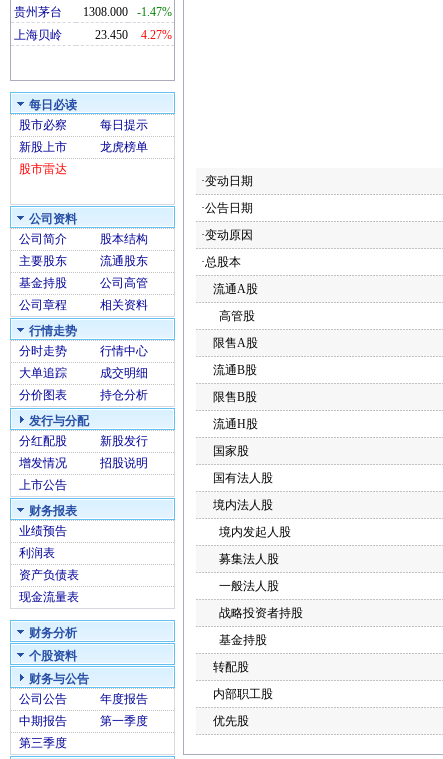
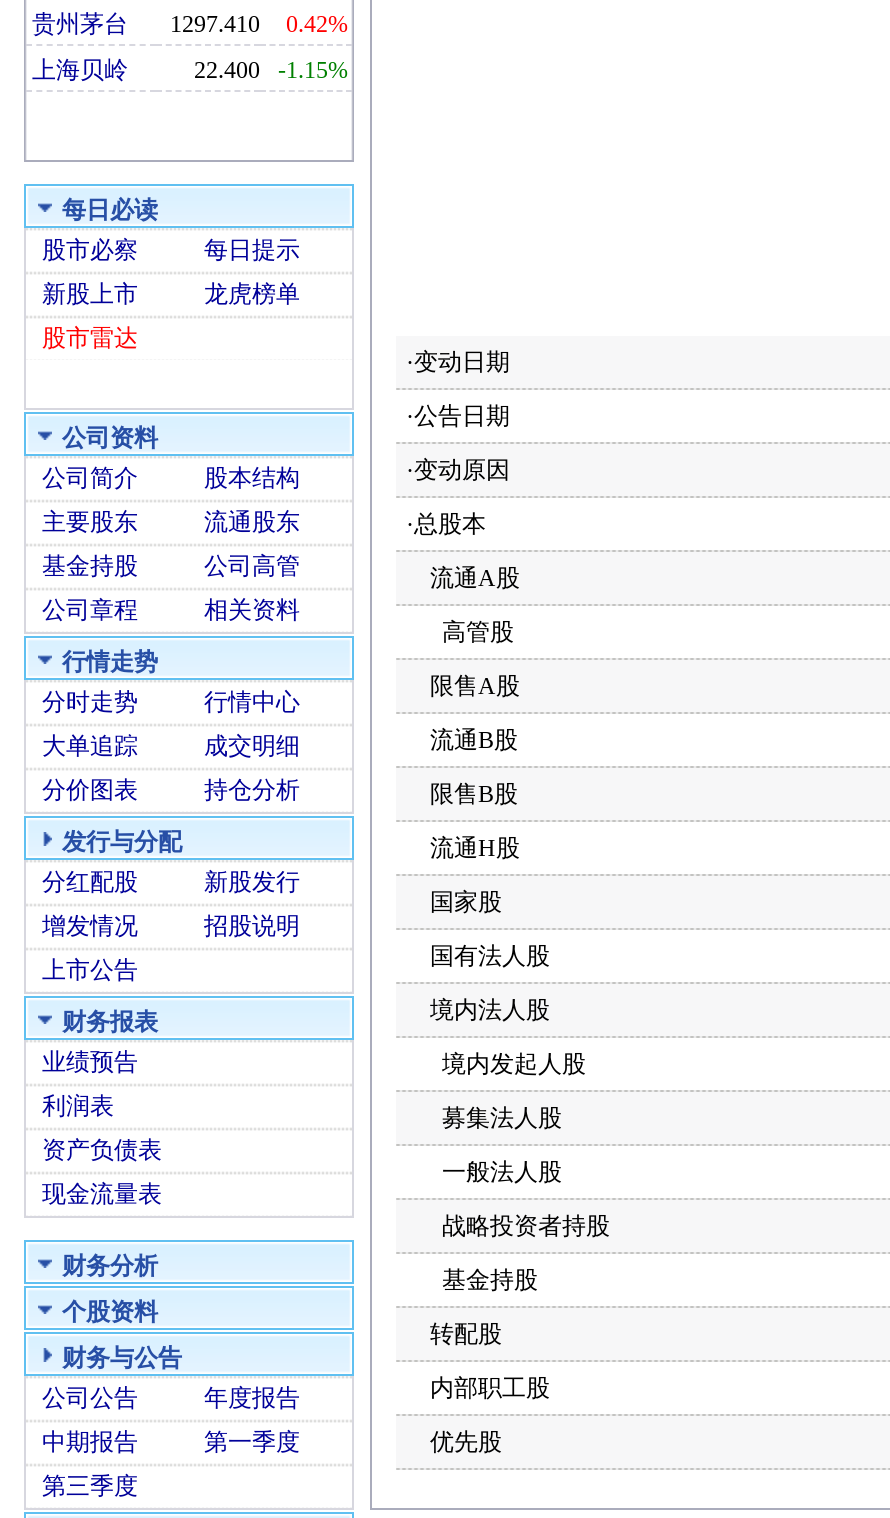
[83,5,128,19] 1308.000 -> [170,10,260,38] 1297.410
[137,5,172,19] -1.47% -> [286,10,348,38] 0.42%
[95,28,128,42] 23.450 -> [194,56,260,84] 22.400
[141,28,172,42] 4.27% -> [278,56,348,84] -1.15%

